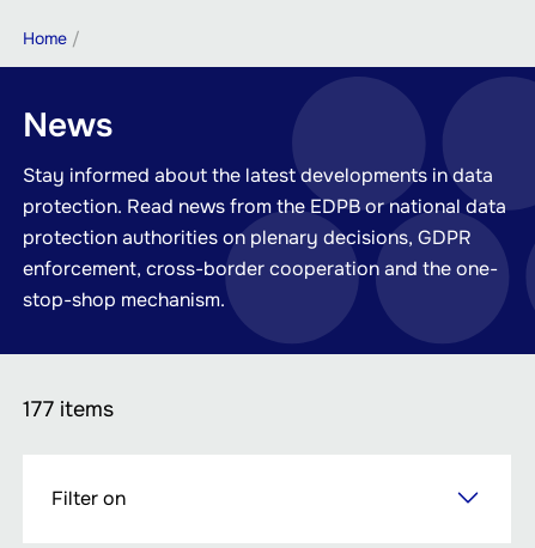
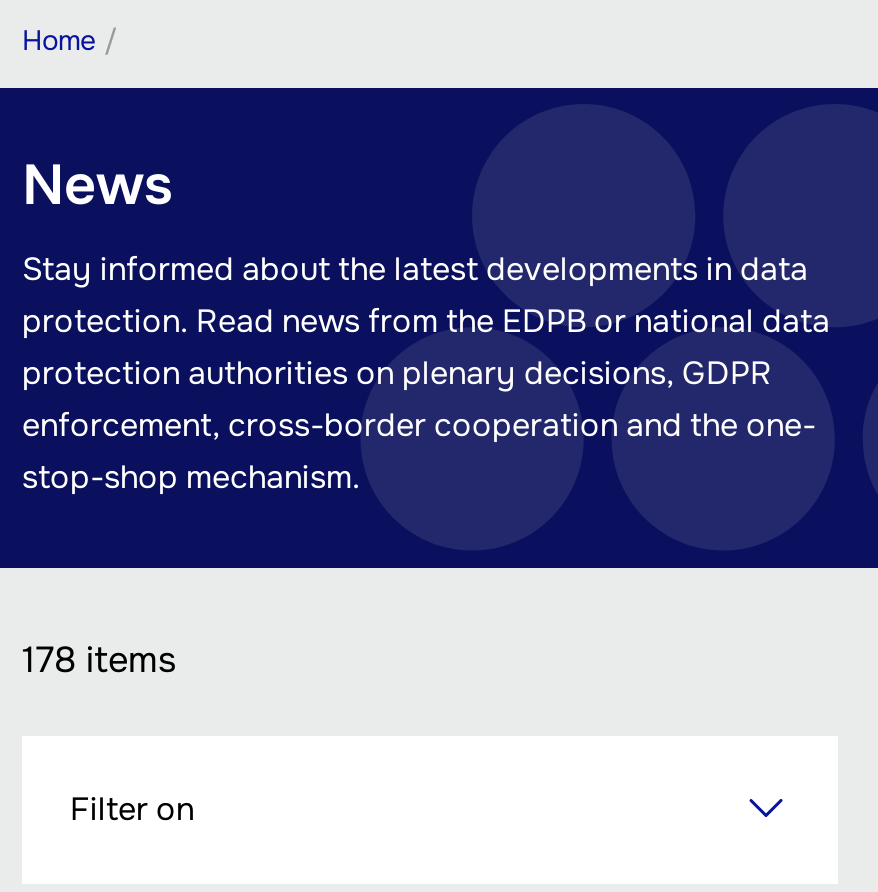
[23,396,114,423] 177 items -> [22,639,176,683] 178 items

